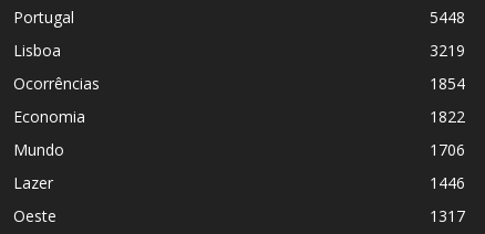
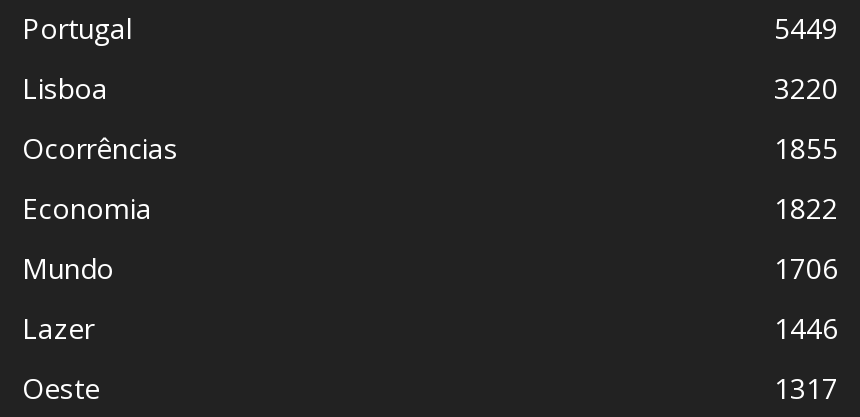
[430,7,465,28] 5448 -> [774,9,838,47] 5449
[430,40,465,61] 3219 -> [774,69,838,107] 3220
[430,73,465,94] 1854 -> [774,129,838,167] 1855

